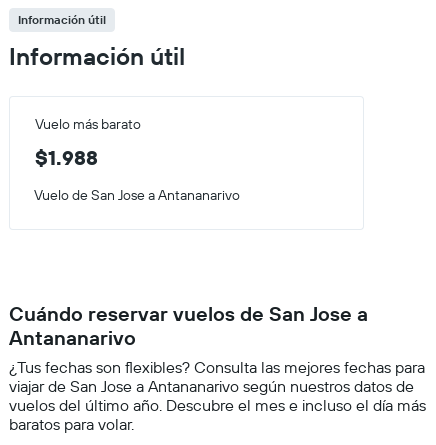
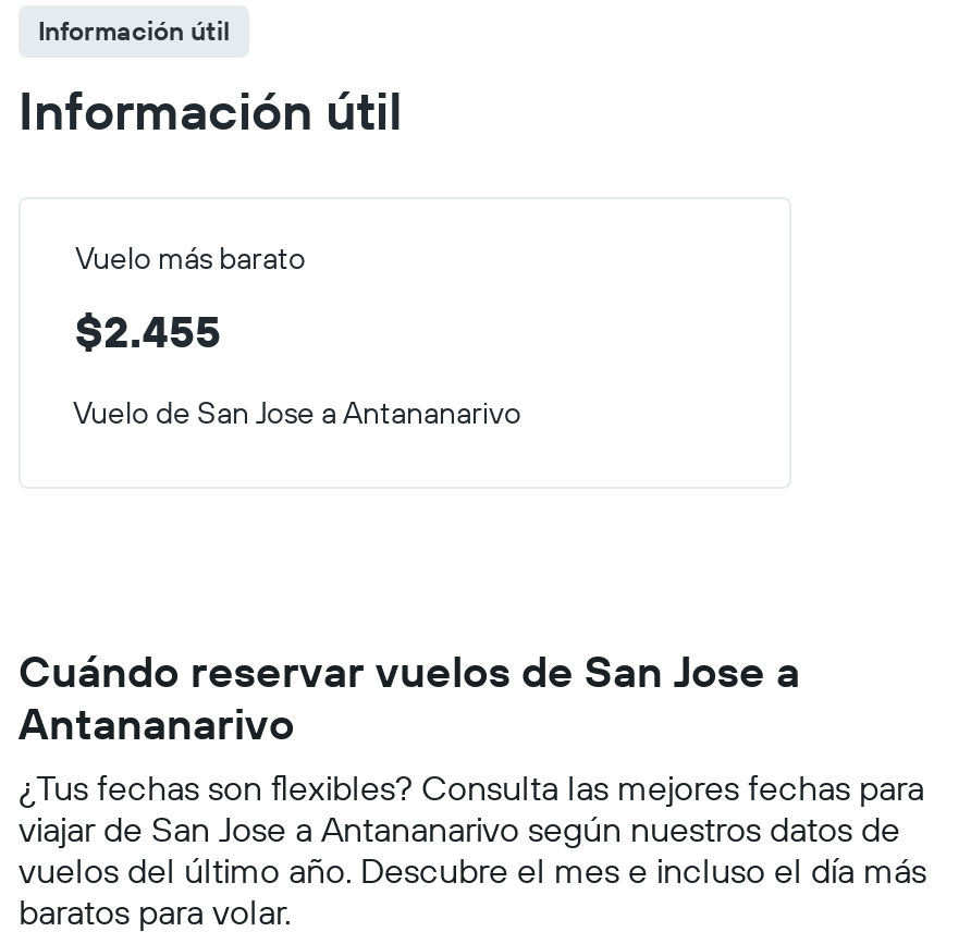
[35,145,98,170] $1.988 -> [75,304,221,358] $2.455

